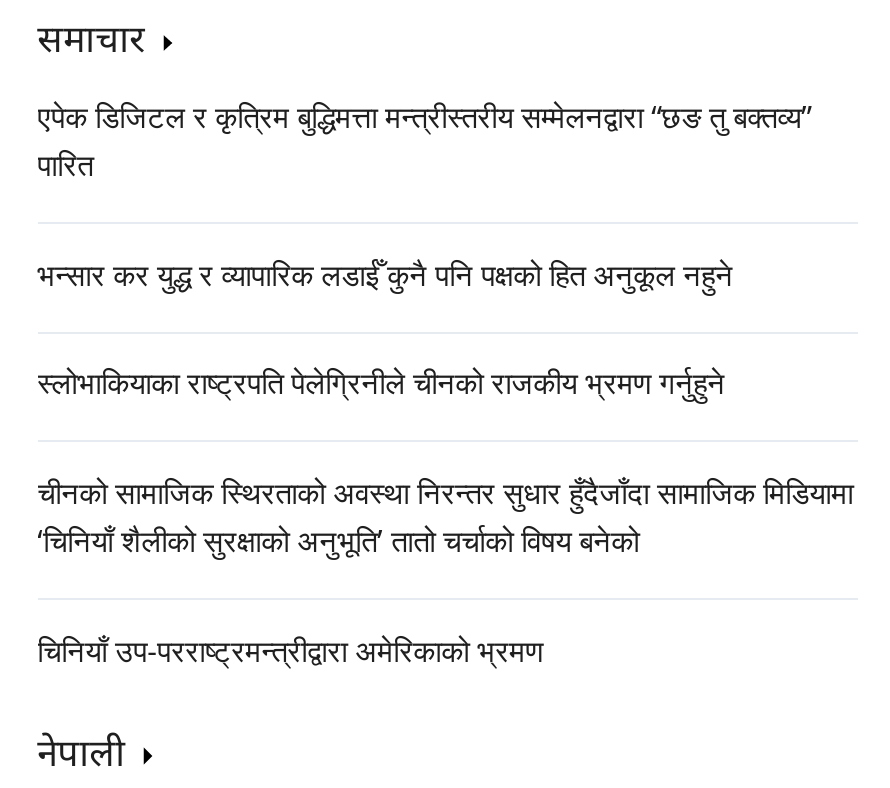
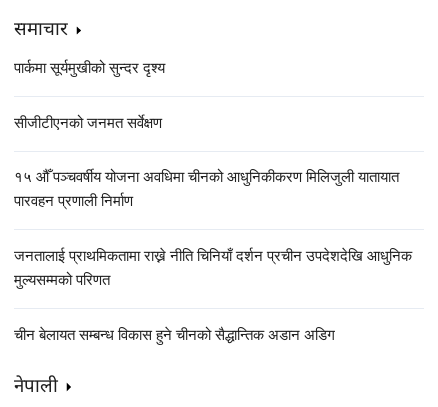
[37,98,811,188] एपेक डिजिटल र कृत्रिम बुद्धिमत्ता मन्त्रीस्तरीय सम्मेलनद्वारा “छङ तु बक्तव्य” | पारित -> [14,58,165,79] पार्कमा सूर्यमुखीको सुन्दर दृश्य
[37,255,733,297] भन्सार कर युद्ध र व्यापारिक लडाईँ कुनै पनि पक्षको हित अनुकूल नहुने -> [14,113,162,134] सीजीटीएनको जनमत सर्वेक्षण
[37,365,725,407] स्लोभाकियाका राष्ट्रपति पेलेग्रिनीले चीनको राजकीय भ्रमण गर्नुहुने -> [14,167,399,212] १५ औँ पञ्चवर्षीय योजना अवधिमा चीनको आधुनिकीकरण मिलिजुली यातायात | पारवहन प्रणाली निर्माण
[37,475,853,565] चीनको सामाजिक स्थिरताको अवस्था निरन्तर सुधार हुँदैजाँदा सामाजिक मिडियामा | ‘चिनियाँ शैलीको सुरक्षाको अनुभूति’ तातो चर्चाको विषय बनेको -> [14,246,412,291] जनतालाई प्राथमिकतामा राख्ने नीति चिनियाँ दर्शन प्रचीन उपदेशदेखि आधुनिक | मुल्यसम्मको परिणत
[37,632,543,674] चिनियाँ उप-परराष्ट्रमन्त्रीद्वारा अमेरिकाको भ्रमण -> [14,325,335,346] चीन बेलायत सम्बन्ध विकास हुने चीनको सैद्धान्तिक अडान अडिग

